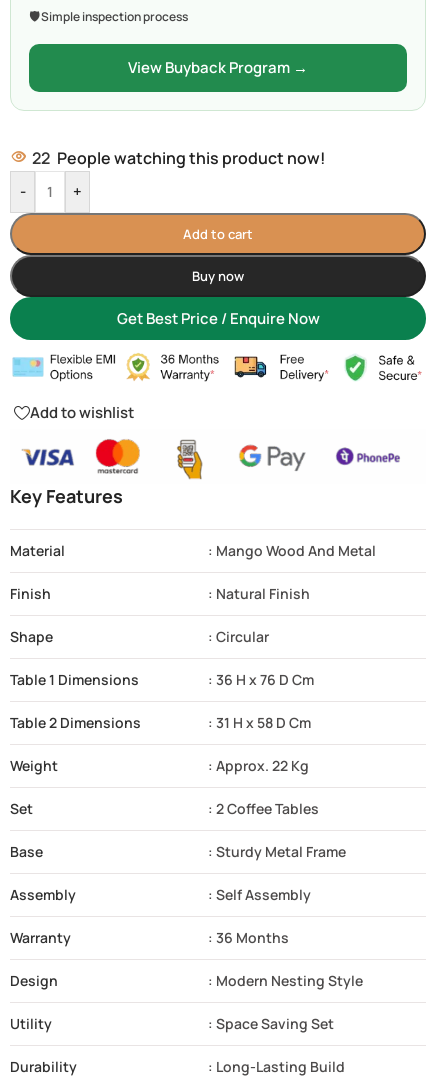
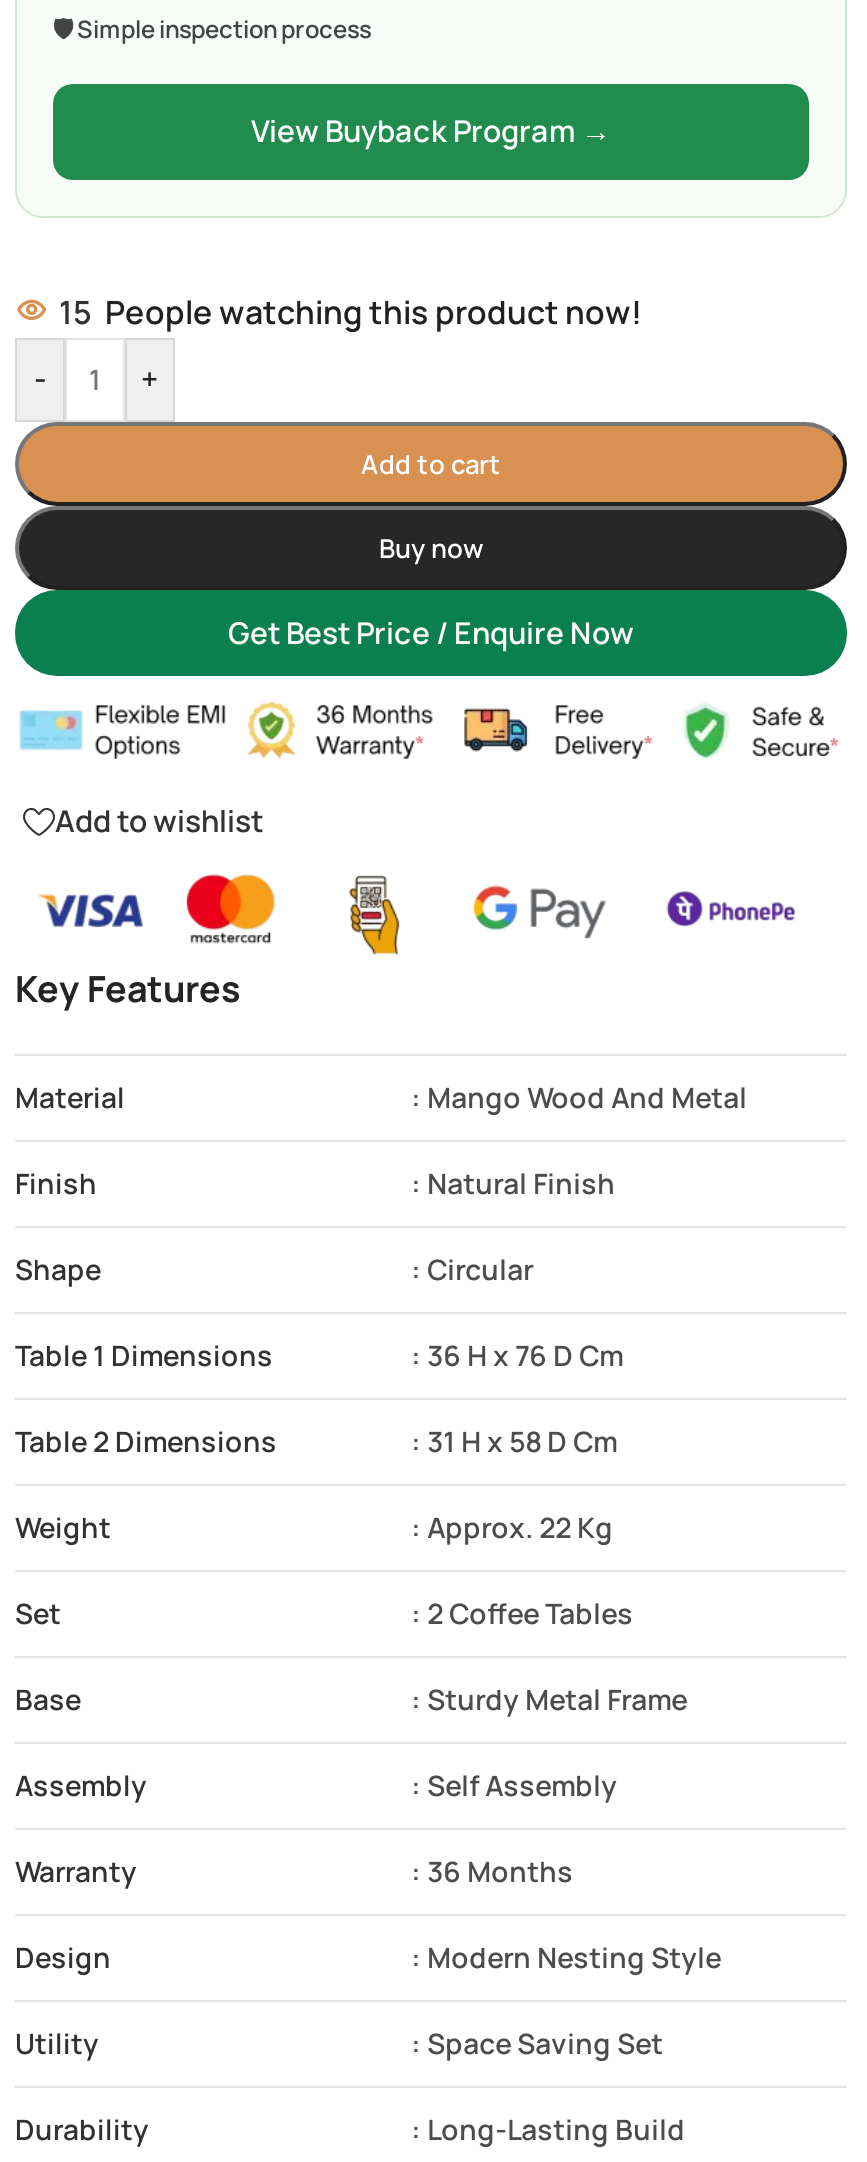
[32,147,326,169] 22 People watching this product now! -> [59,290,643,334] 15 People watching this product now!

